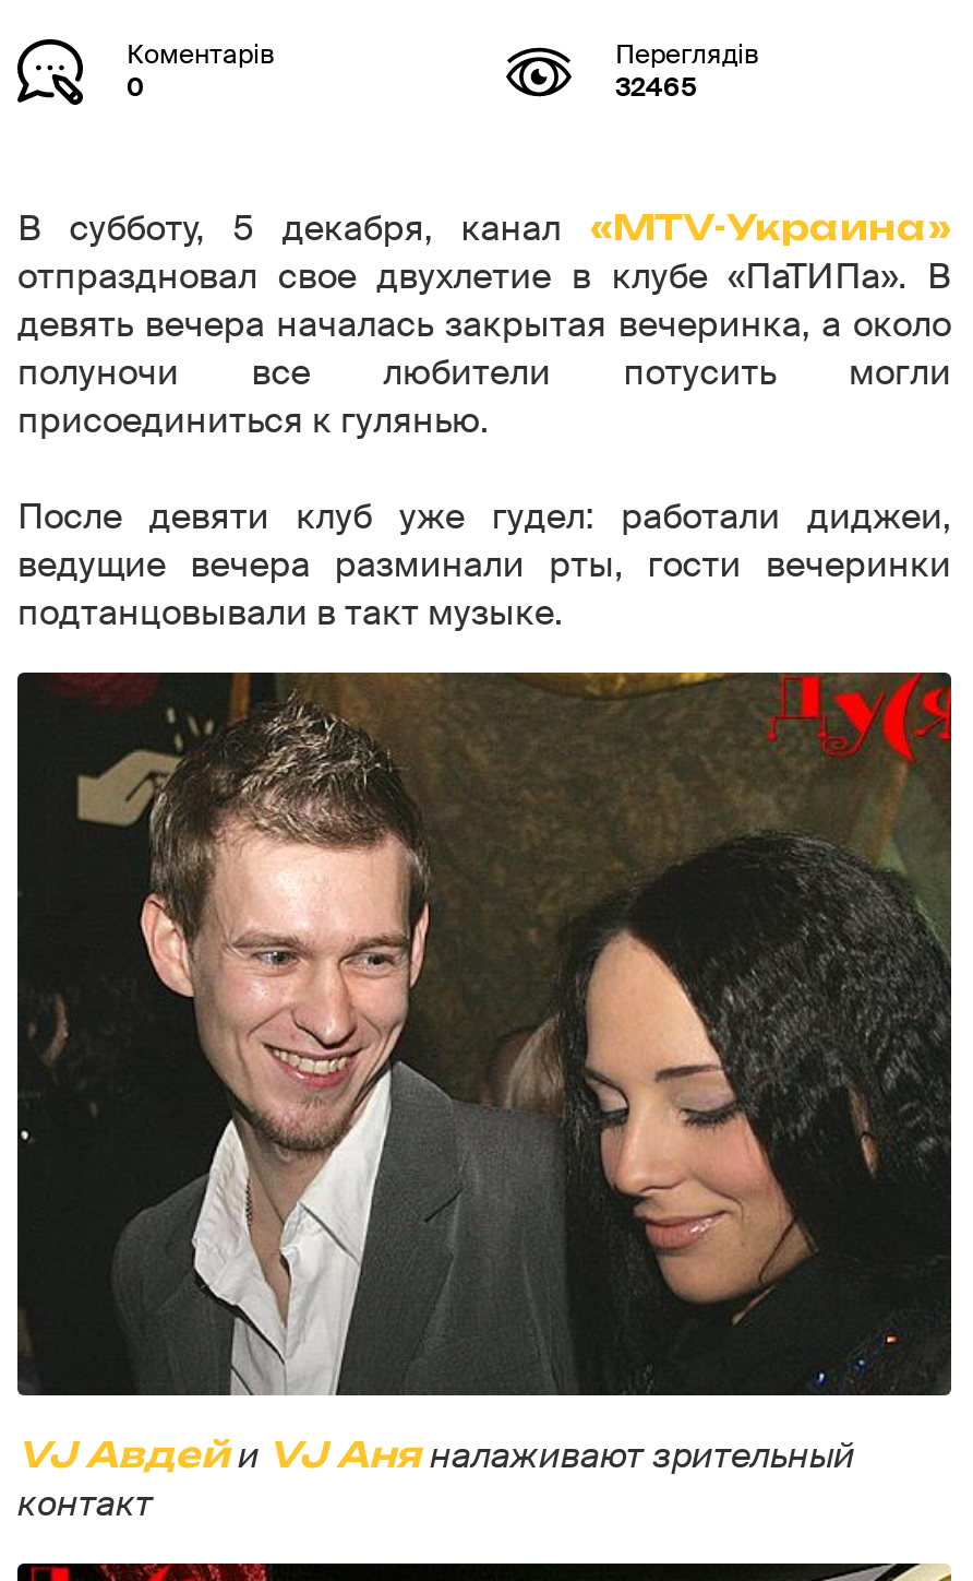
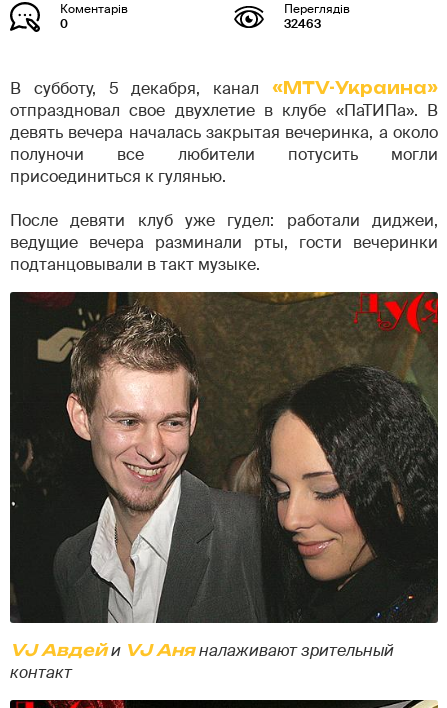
[615,70,696,105] 32465 -> [284,16,321,32] 32463

